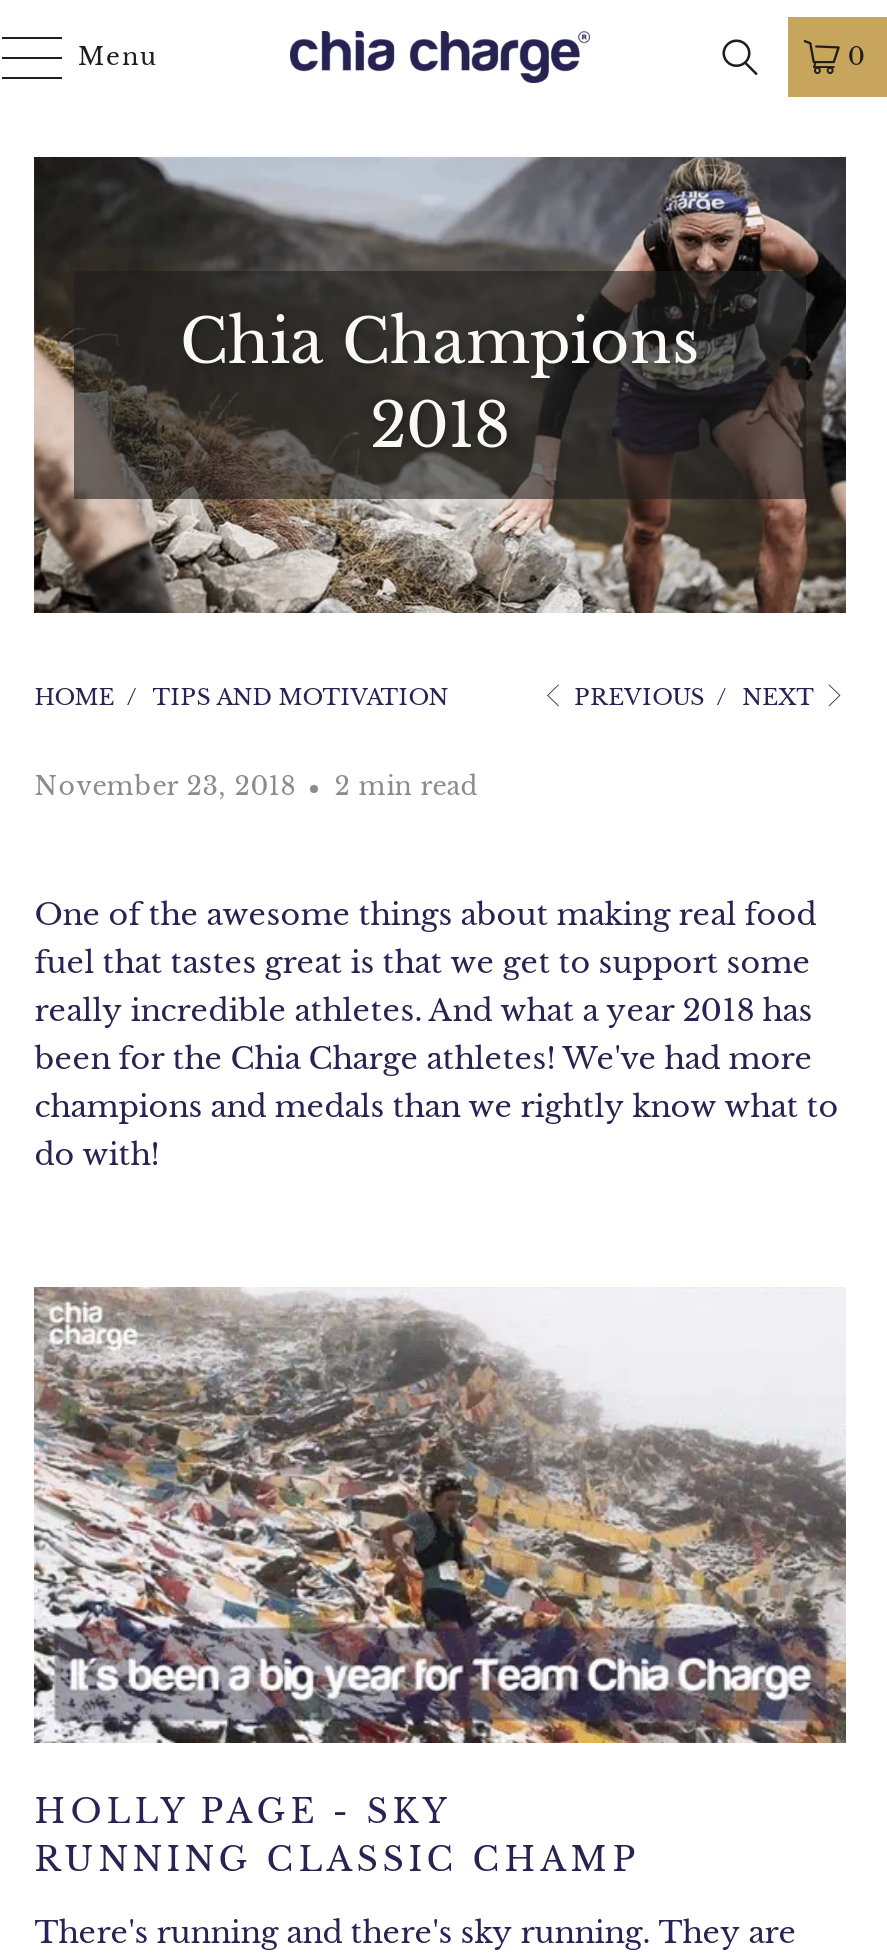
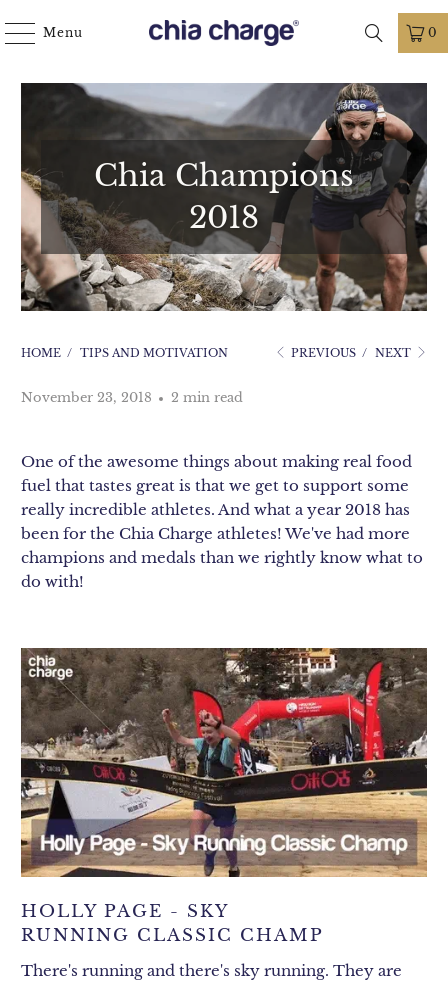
[32,1287,848,1745] [image] -> [20,647,428,878] [image]

